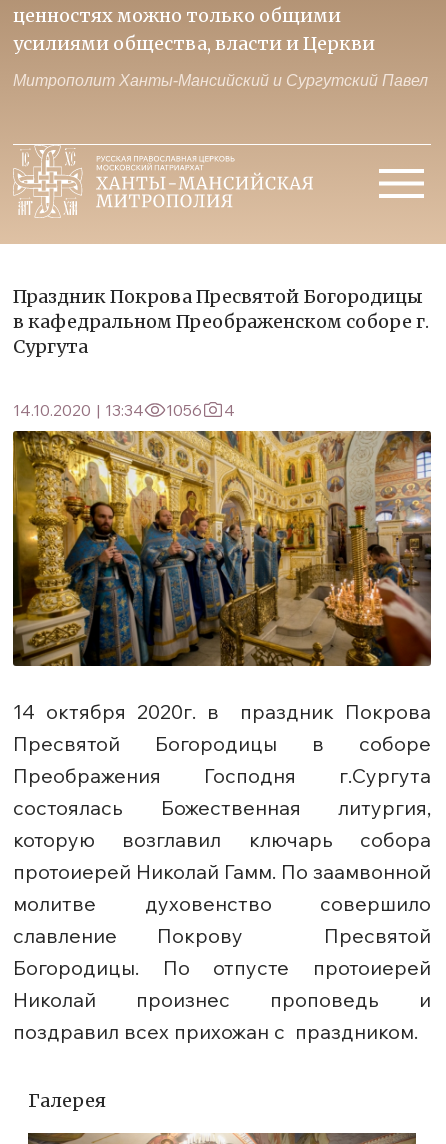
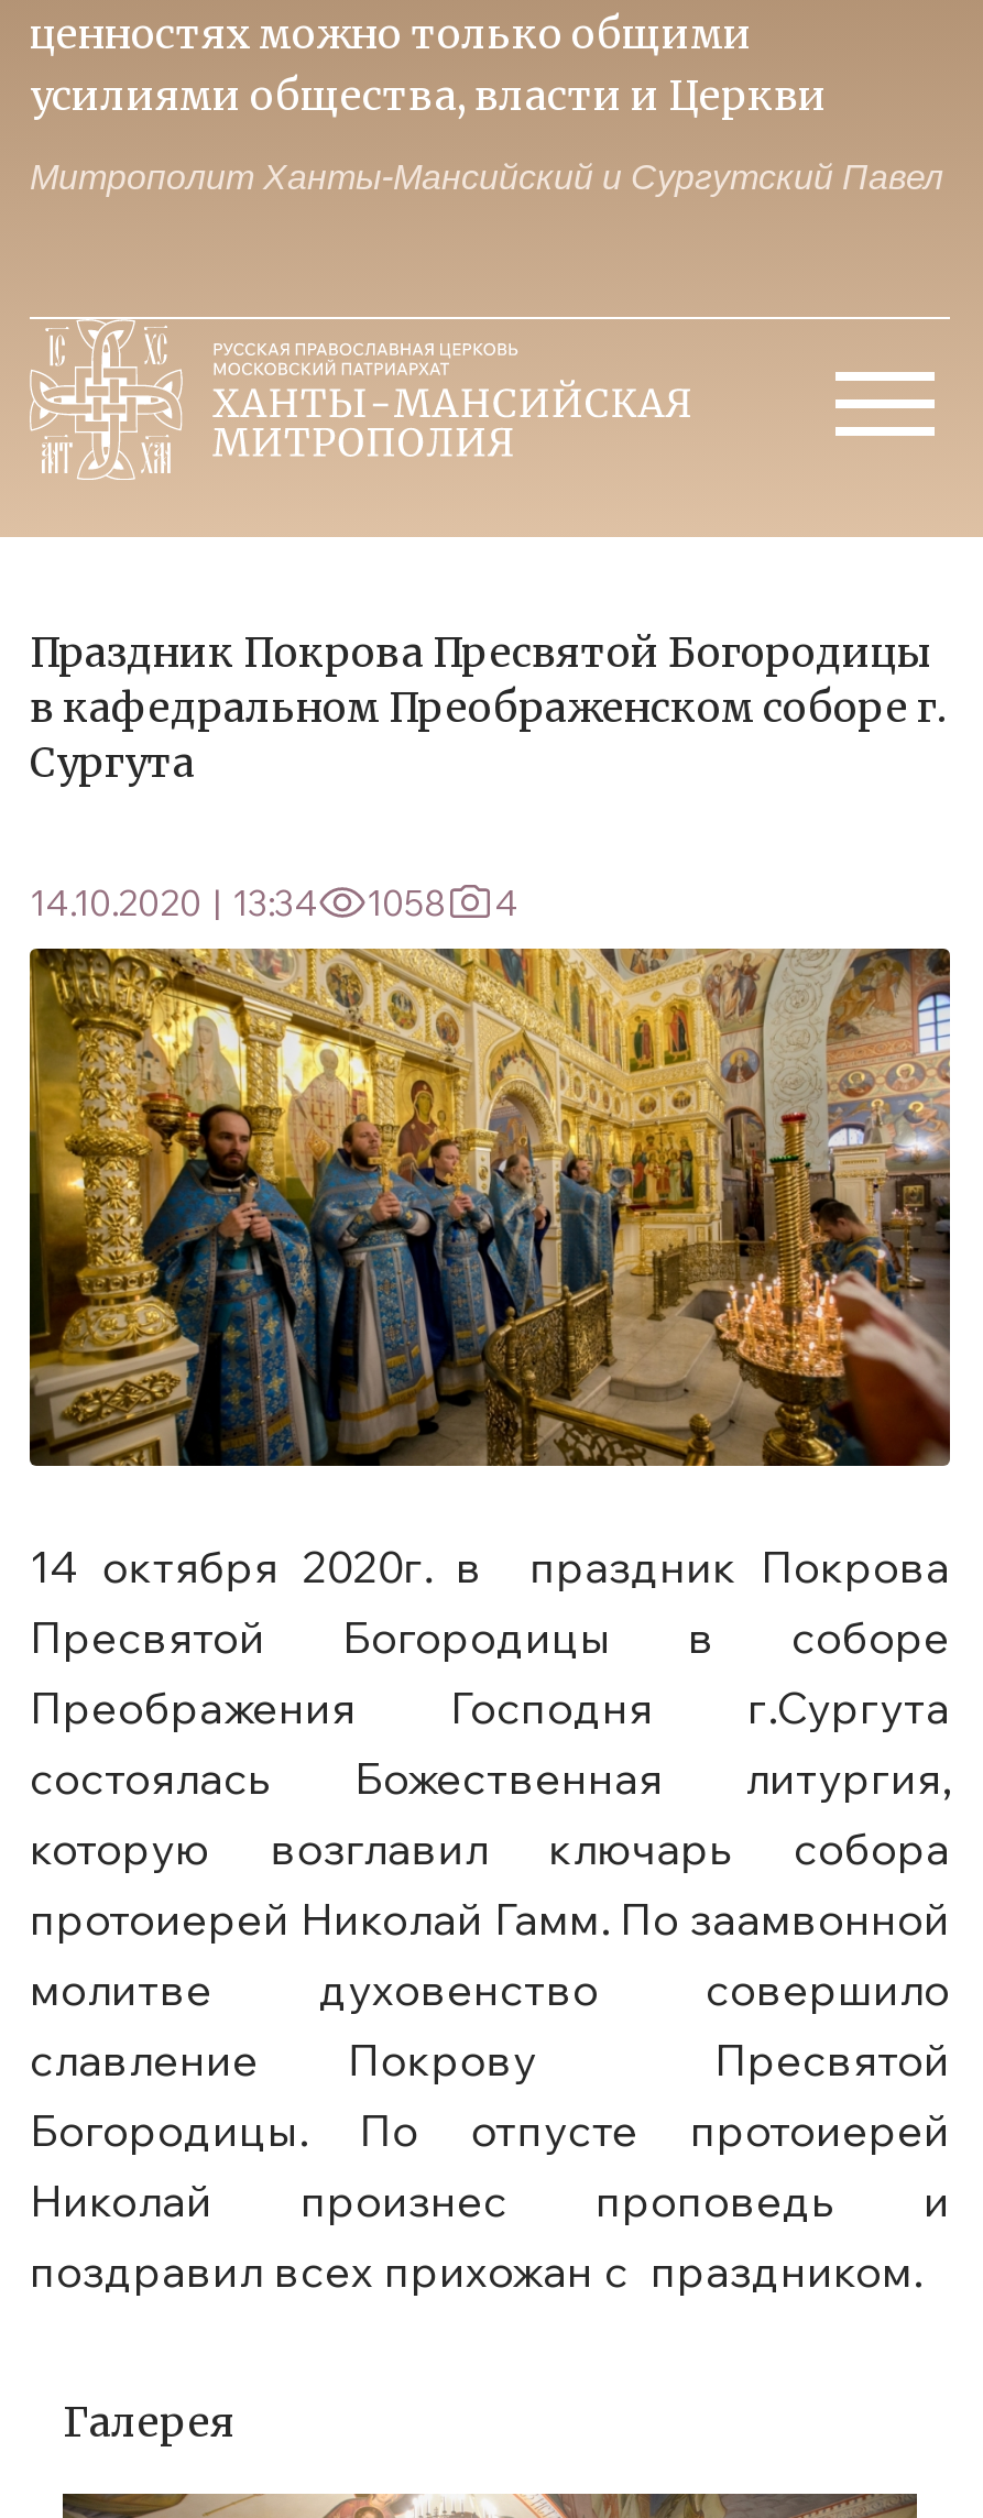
[166,400,202,420] 1056 -> [367,880,446,924] 1058

